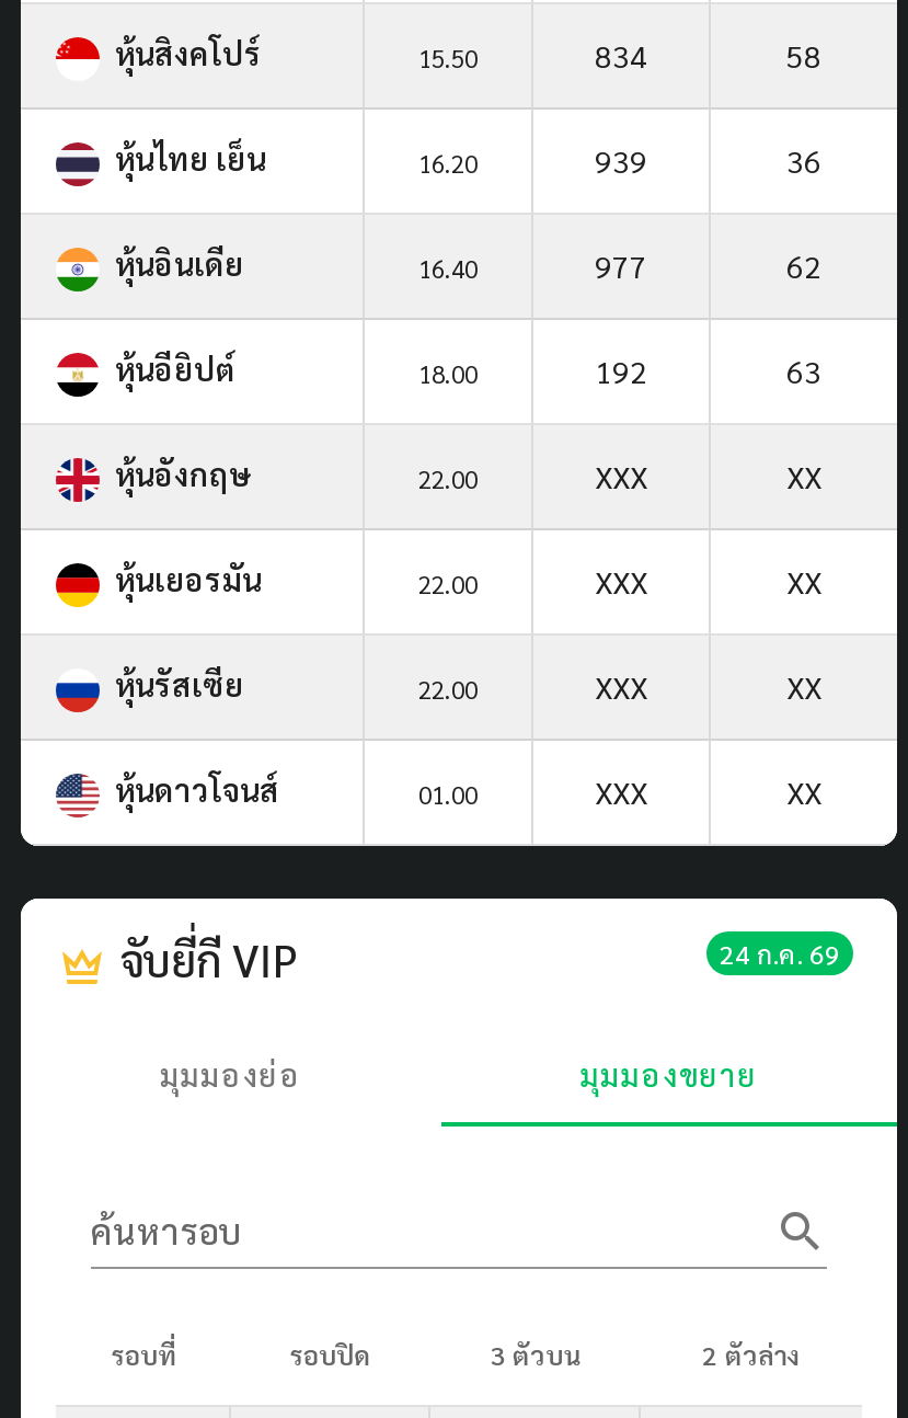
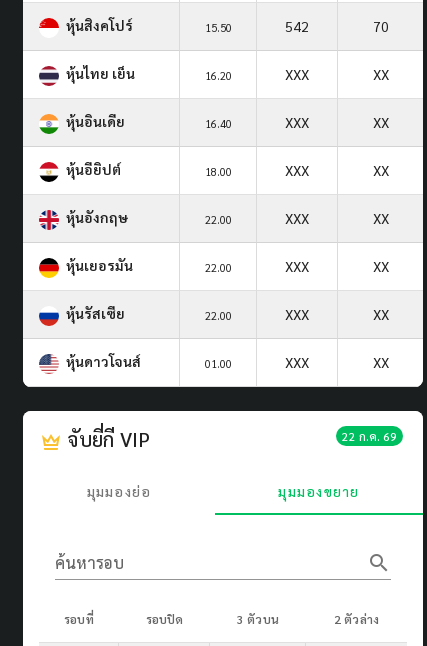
[595,35,647,74] 834 -> [285,17,309,35] 542
[786,35,821,74] 58 -> [372,17,388,35] 70
[595,140,821,179] 939 | 36 -> [285,65,388,83] XXX | XX
[595,245,821,284] 977 | 62 -> [285,113,388,131] XXX | XX
[595,350,821,390] 192 | 63 -> [285,161,388,179] XXX | XX
[720,935,840,970] 24 ก.ค. 69 -> [342,428,397,444] 22 ก.ค. 69

